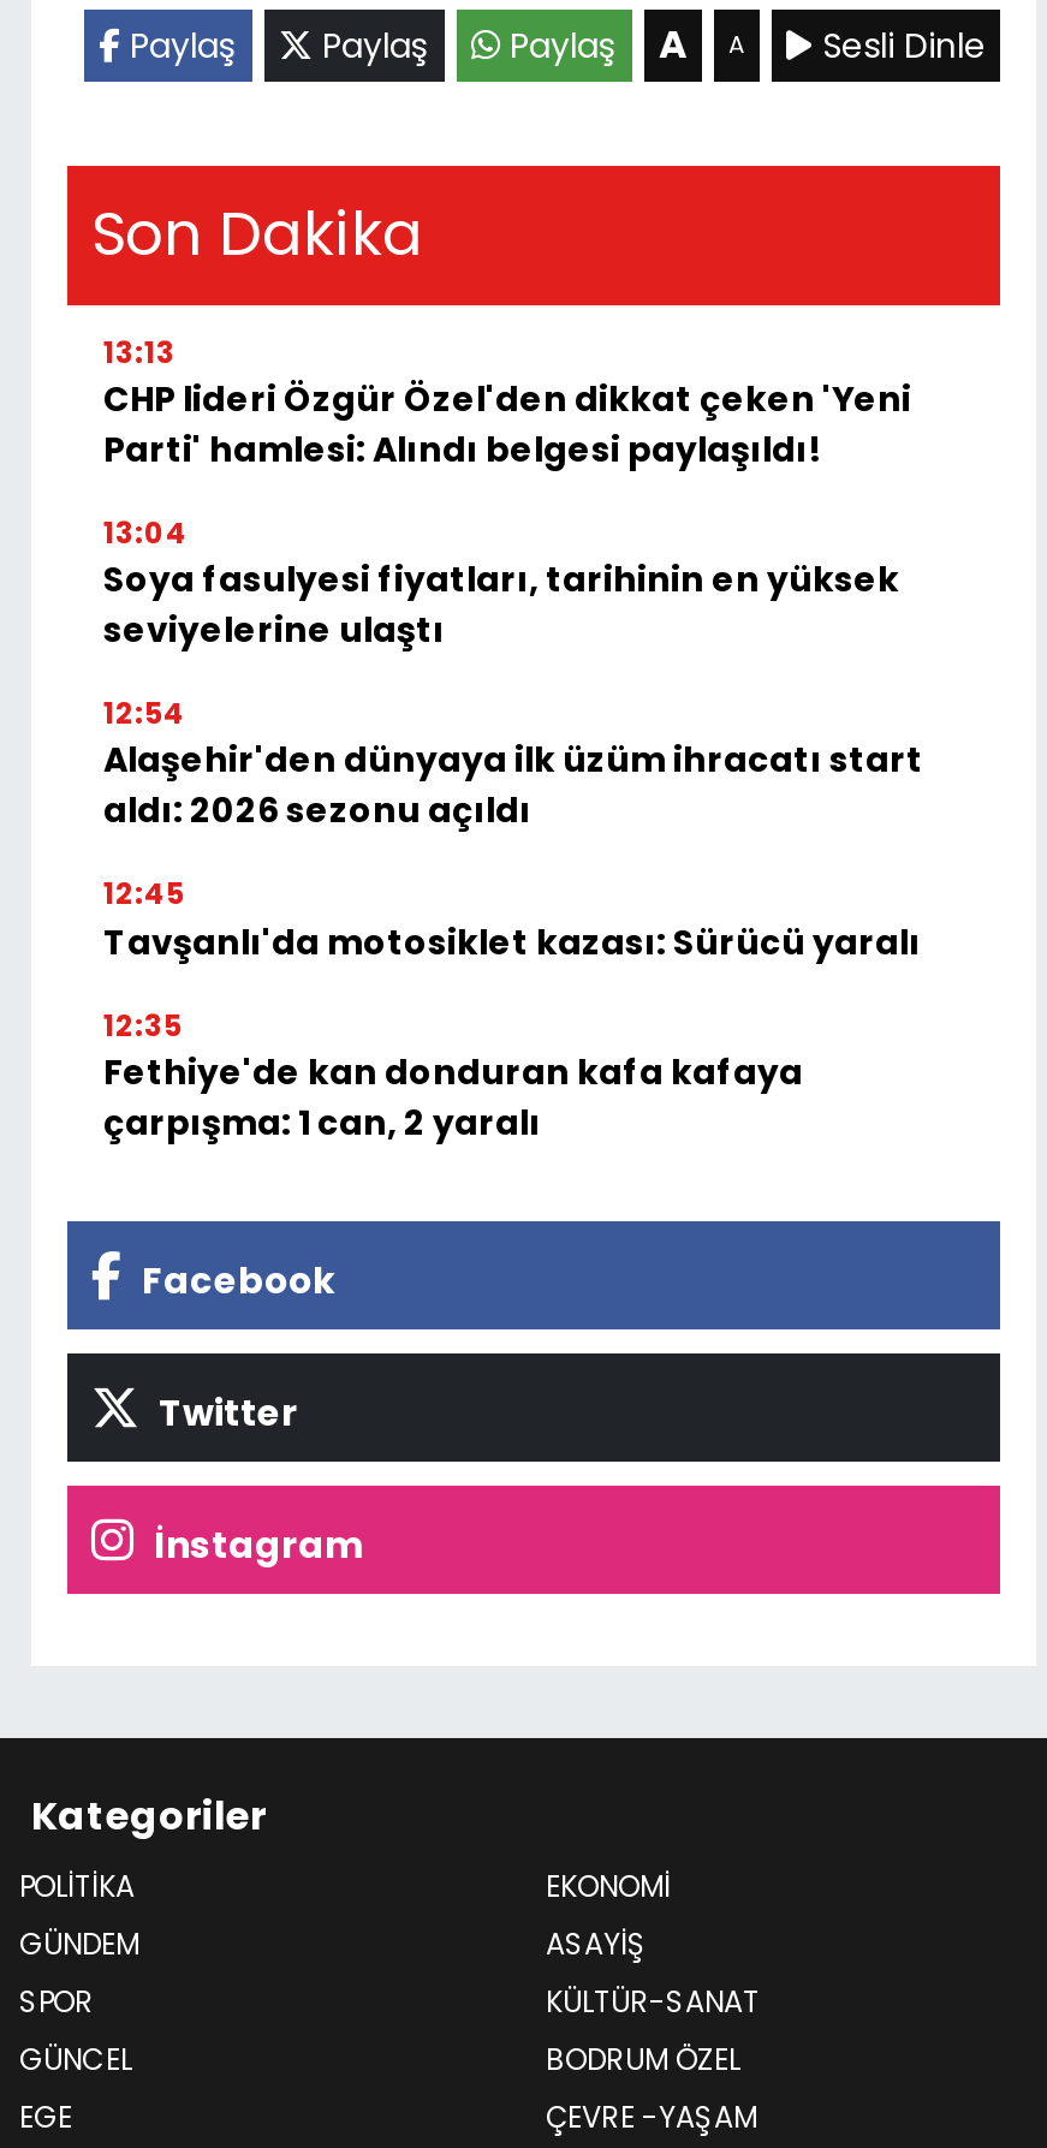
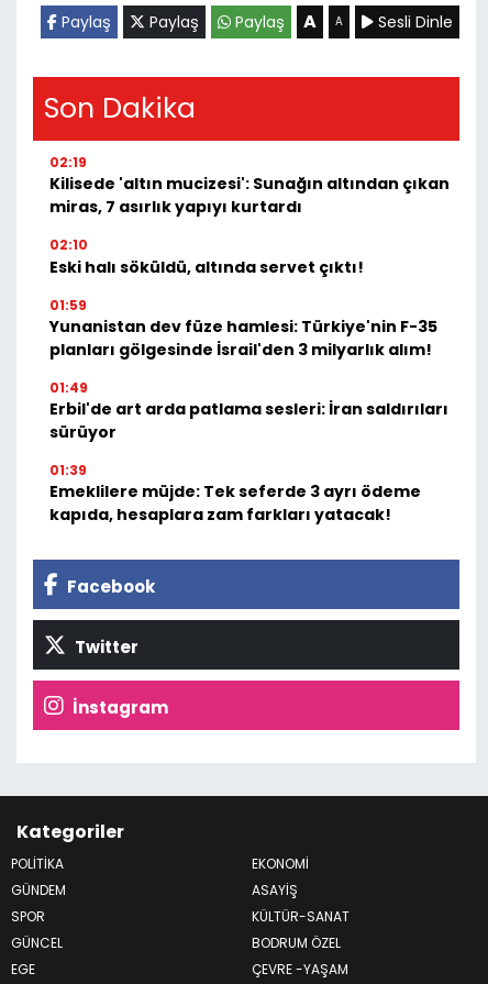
[103,332,911,474] 13:13 | CHP lideri Özgür Özel'den dikkat çeken 'Yeni | Parti' hamlesi: Alındı belgesi paylaşıldı! -> [49,153,450,218] 02:19 | Kilisede 'altın mucizesi': Sunağın altından çıkan | miras, 7 asırlık yapıyı kurtardı
[103,513,899,655] 13:04 | Soya fasulyesi fiyatları, tarihinin en yüksek | seviyelerine ulaştı -> [49,236,364,278] 02:10 | Eski halı söküldü, altında servet çıktı!
[103,693,923,835] 12:54 | Alaşehir'den dünyaya ilk üzüm ihracatı start | aldı: 2026 sezonu açıldı -> [49,296,437,361] 01:59 | Yunanistan dev füze hamlesi: Türkiye'nin F-35 | planları gölgesinde İsrail'den 3 milyarlık alım!
[103,873,921,967] 12:45 | Tavşanlı'da motosiklet kazası: Sürücü yaralı -> [49,379,448,443] 01:49 | Erbil'de art arda patlama sesleri: İran saldırıları | sürüyor
[103,1006,803,1147] 12:35 | Fethiye'de kan donduran kafa kafaya | çarpışma: 1 can, 2 yaralı -> [49,461,421,526] 01:39 | Emeklilere müjde: Tek seferde 3 ayrı ödeme | kapıda, hesaplara zam farkları yatacak!

